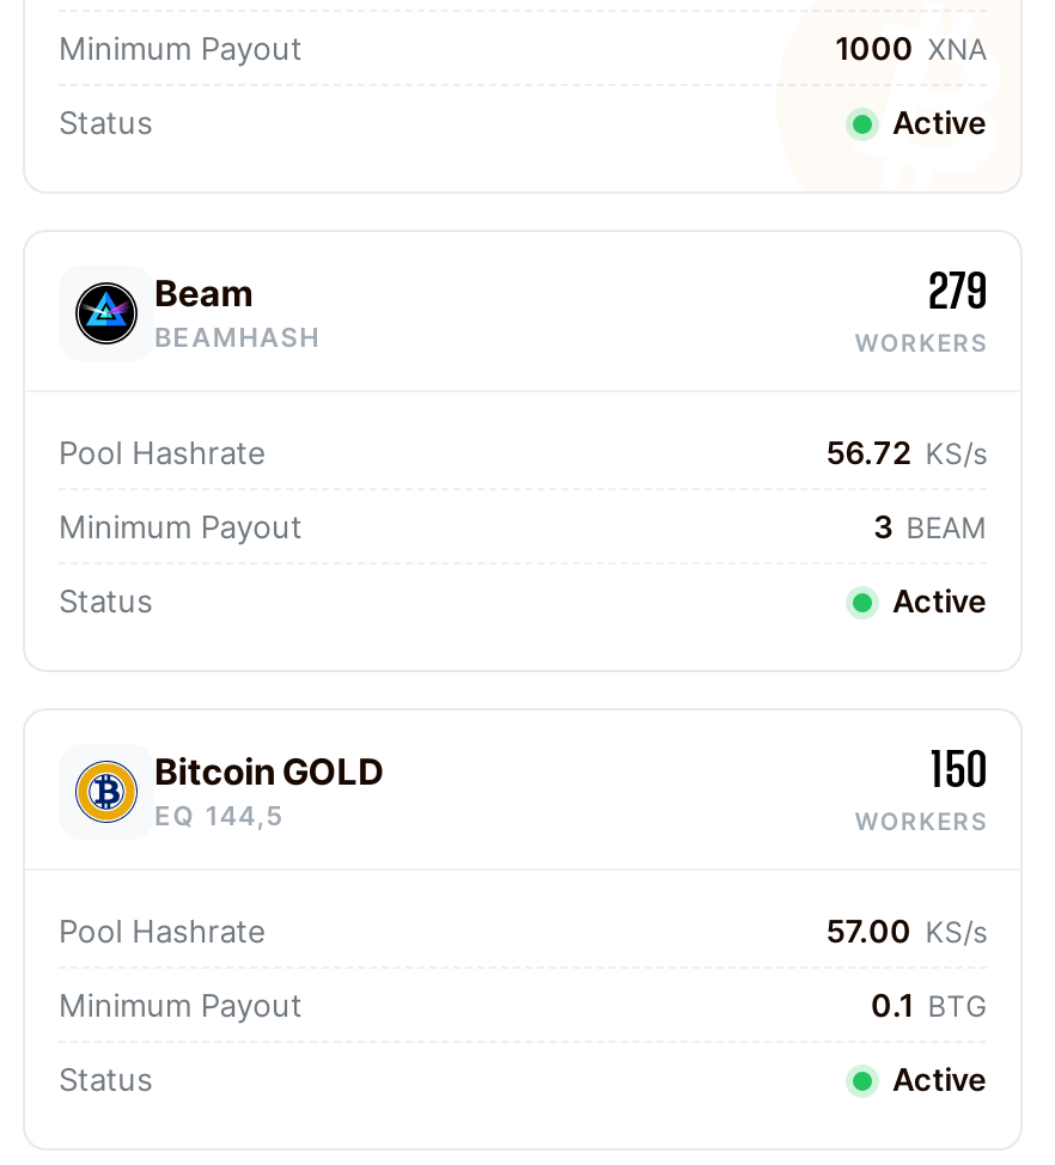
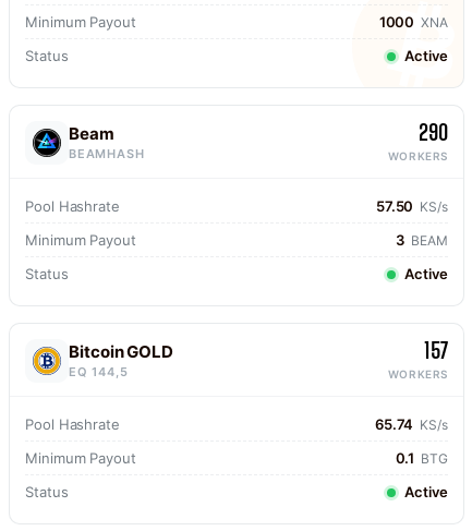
[927,268,987,321] 279 -> [419,122,448,146] 290
[826,433,987,471] 56.72 KS/s -> [376,197,448,215] 57.50 KS/s
[930,746,987,799] 150 -> [424,340,448,364] 157
[826,911,987,950] 57.00 KS/s -> [375,415,448,433] 65.74 KS/s

